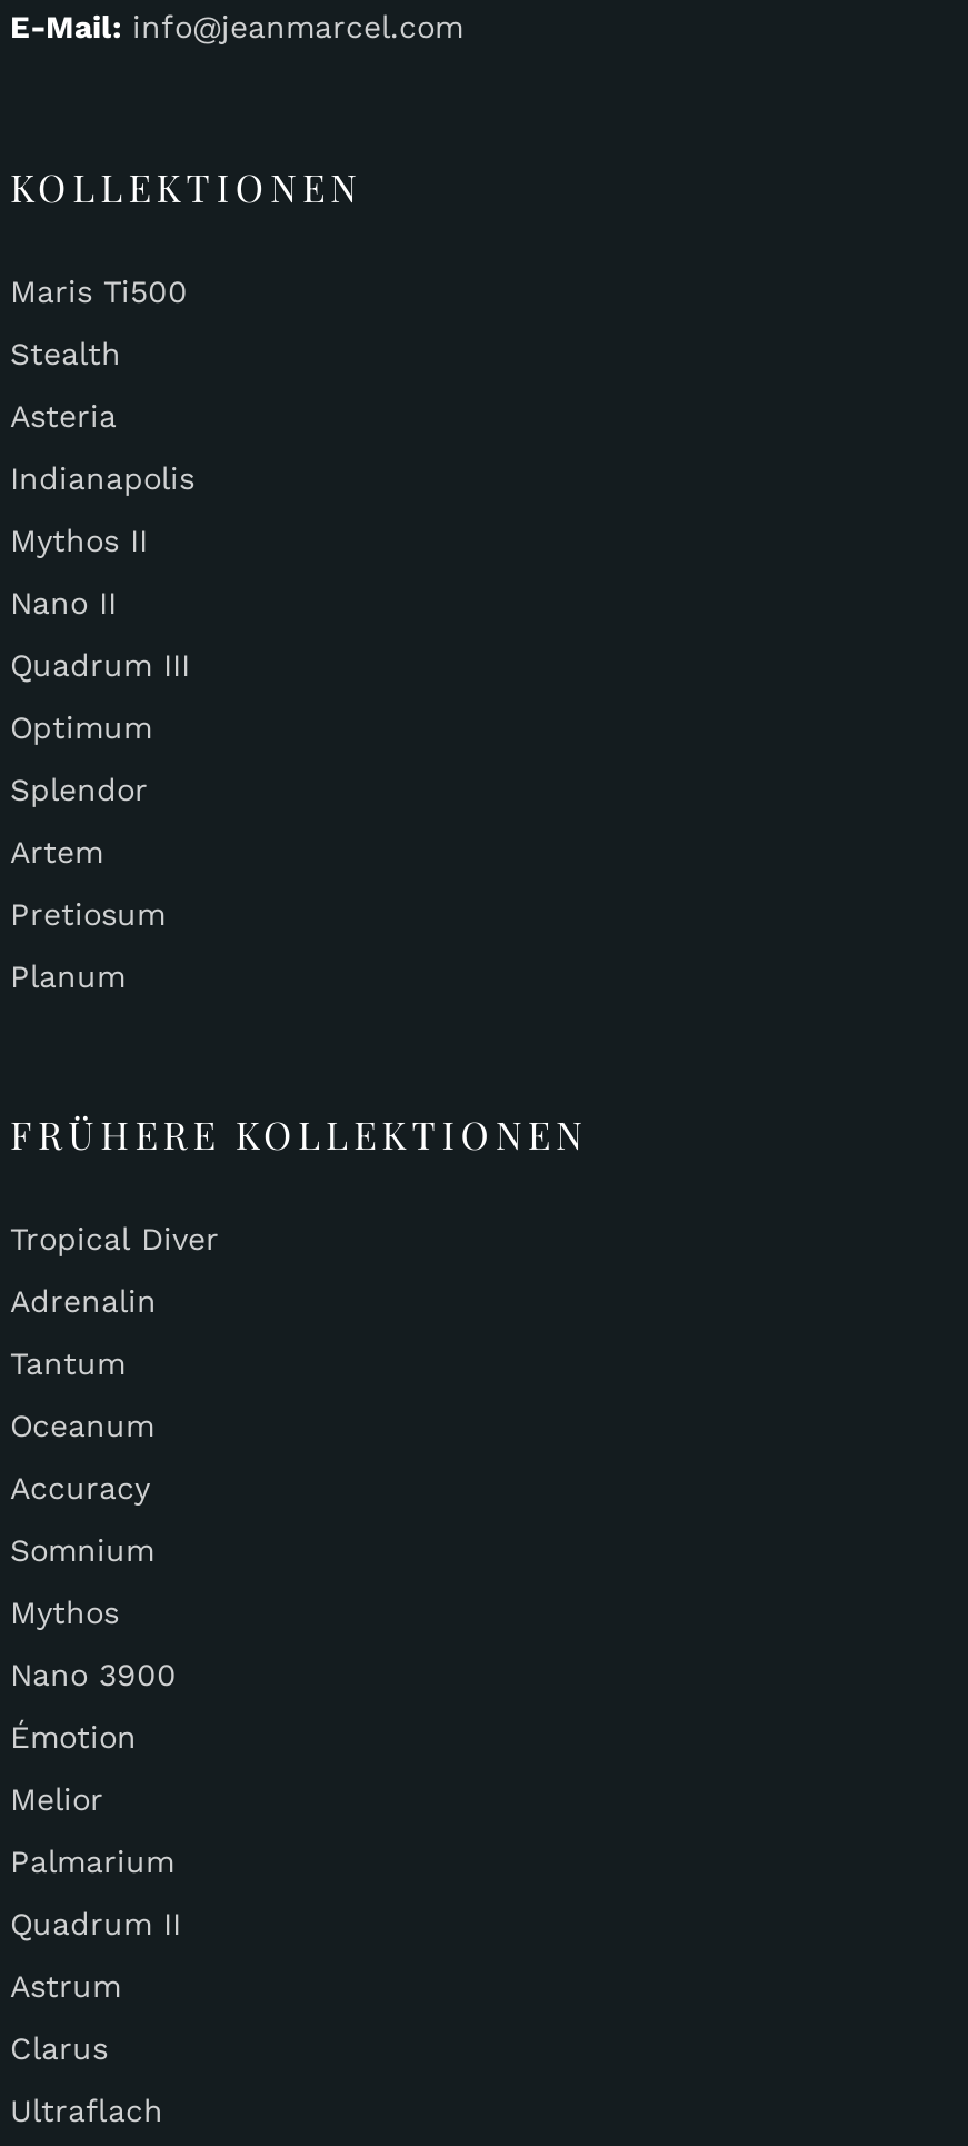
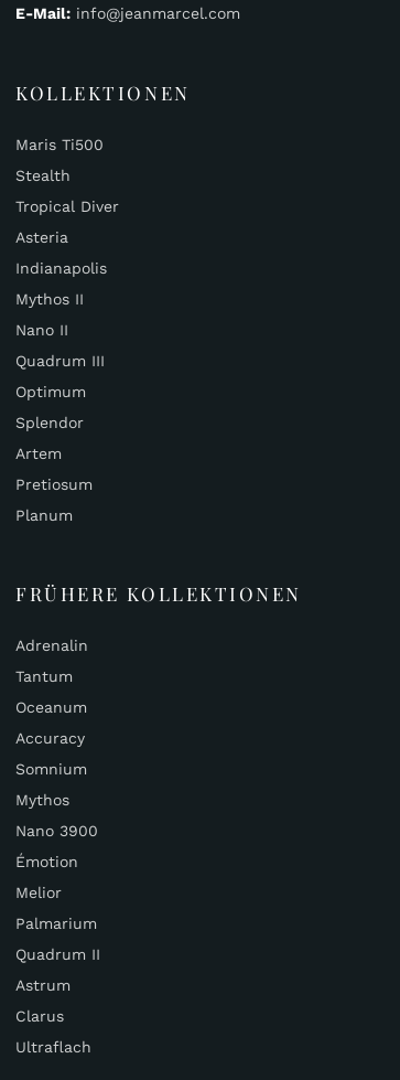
moved [10,398,588,1159] -> [15,228,302,606]: Asteria | Indianapolis | Mythos II | ... | Planum | FRÜHERE KOLLEKTIONEN
moved [10,1221,219,1256] -> [15,197,119,215]: Tropical Diver

